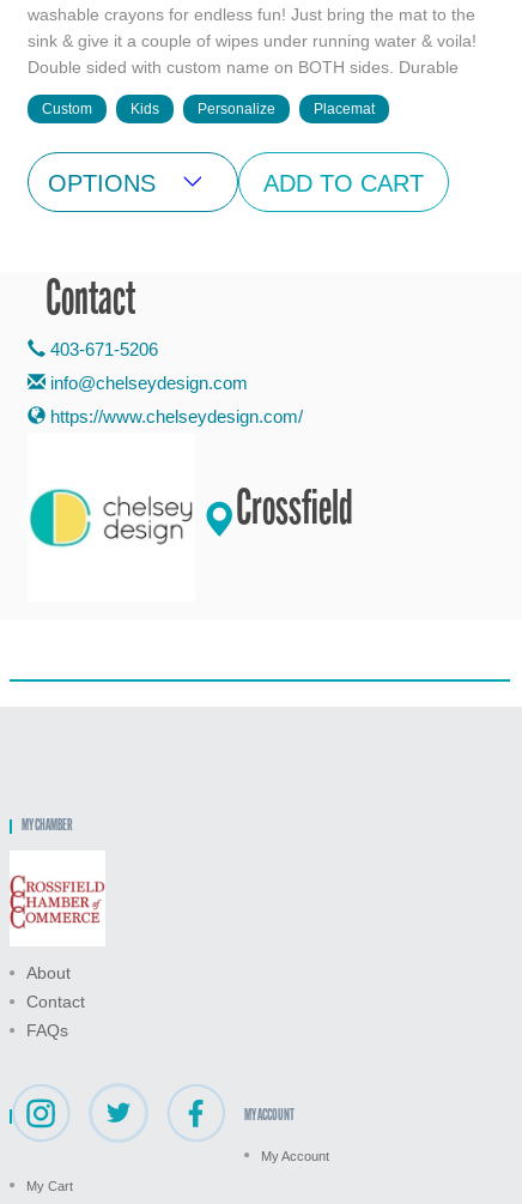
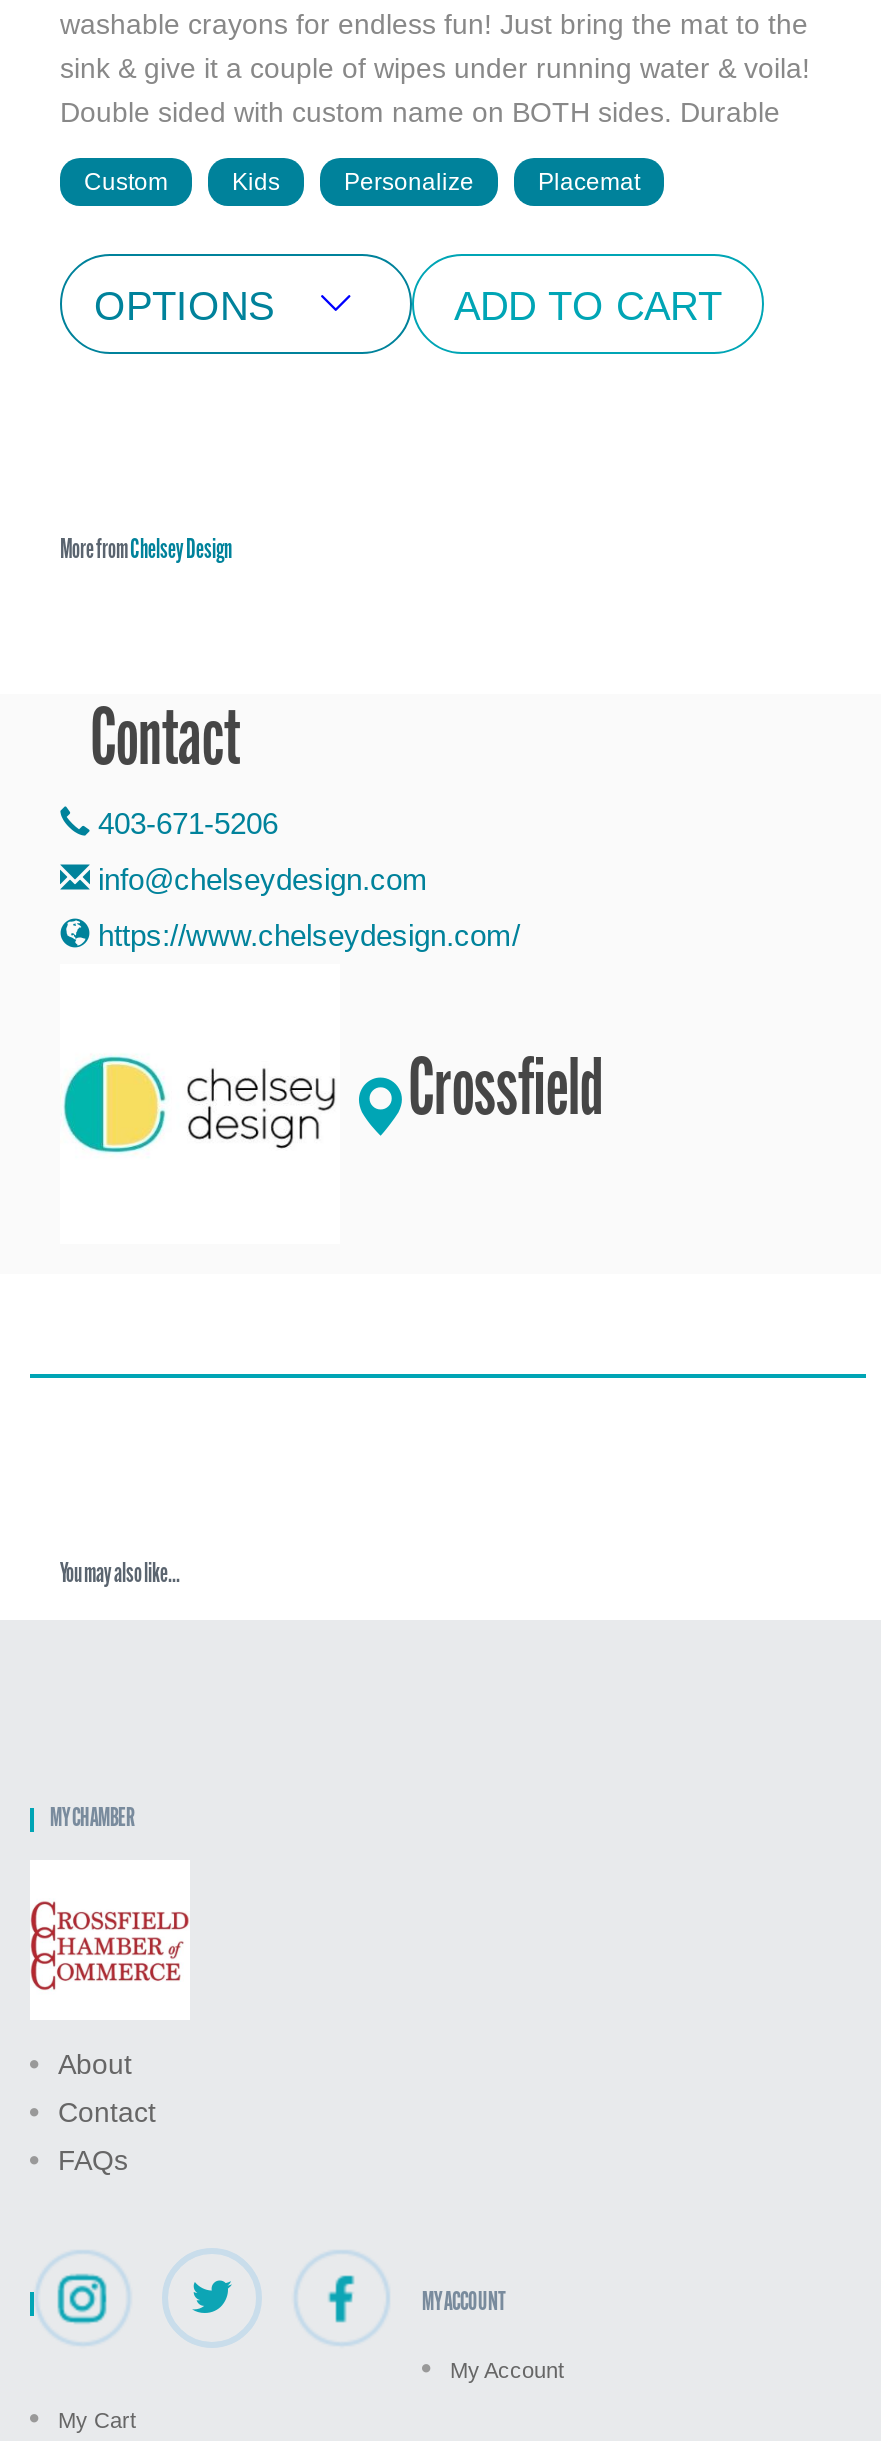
none -> [60,536,232,566] More fromChelsey Design
none -> [60,1560,180,1590] You may also like...

